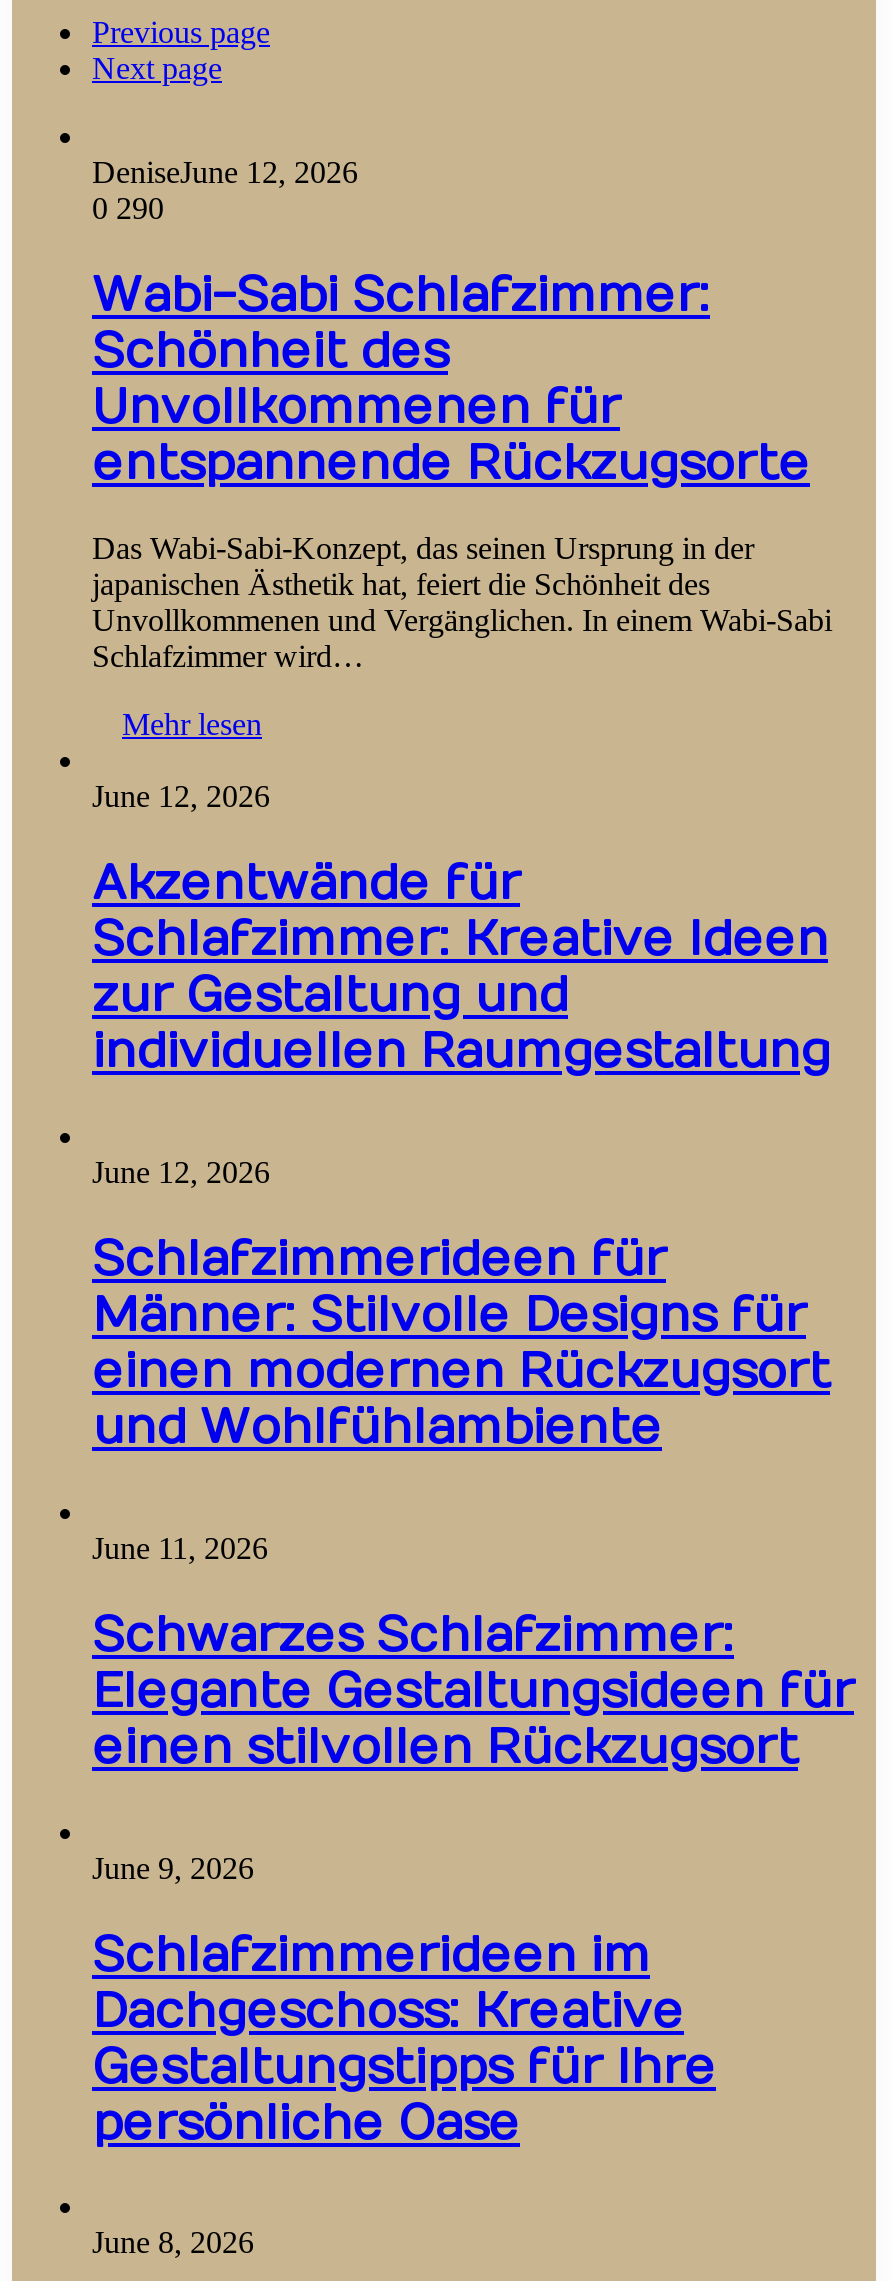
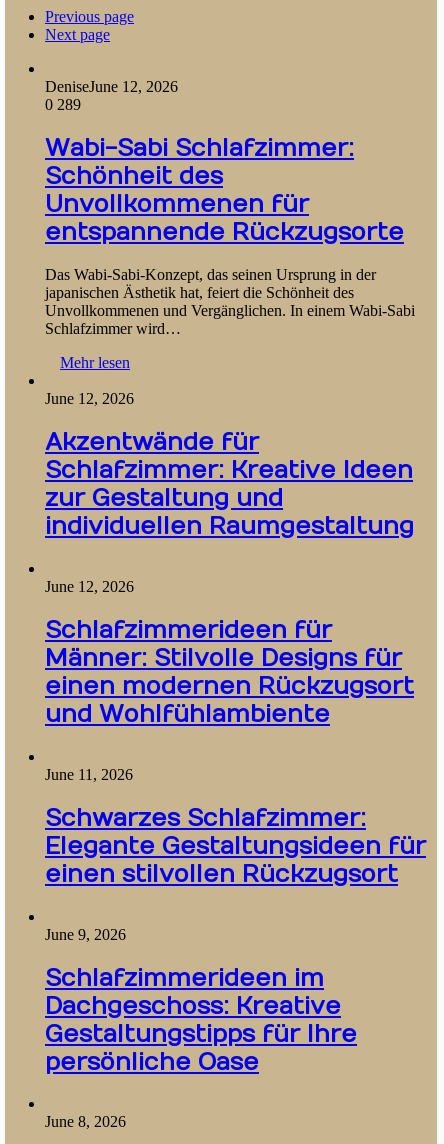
[92,192,164,226] 0 290 -> [45,96,81,113] 0 289

